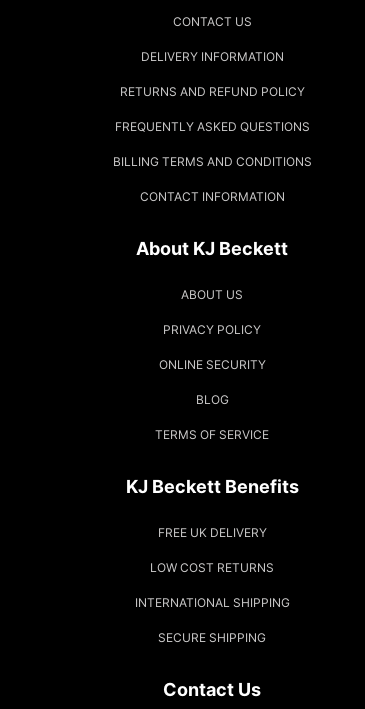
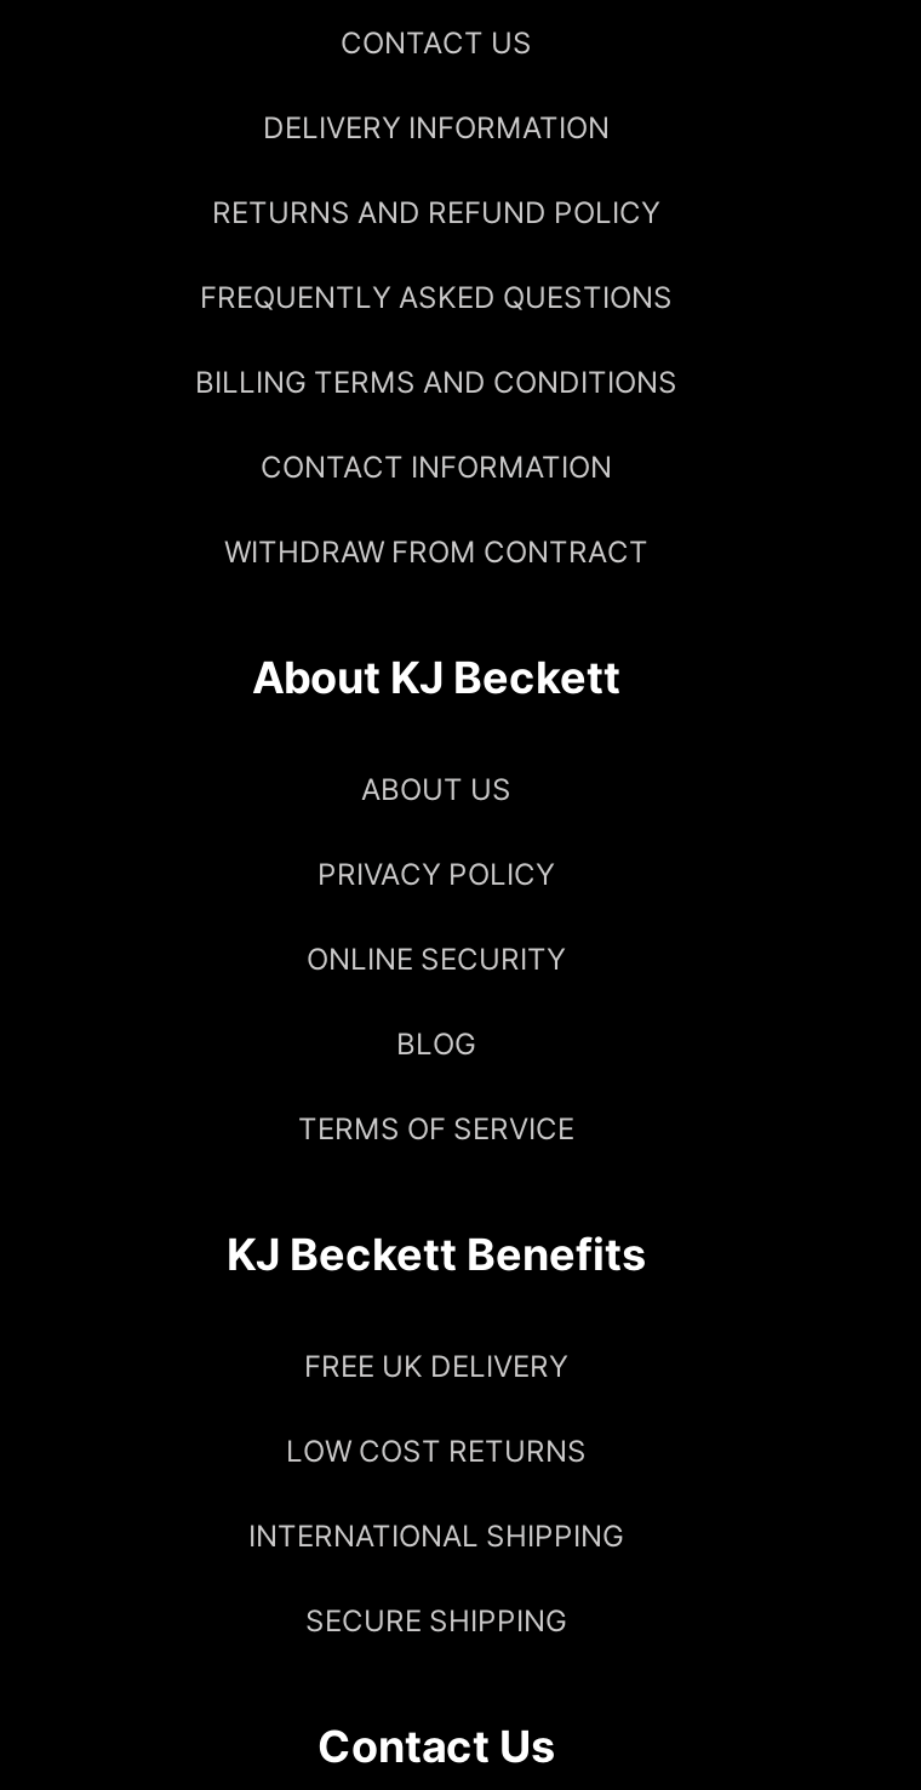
none -> [224,533,648,570] WITHDRAW FROM CONTRACT

